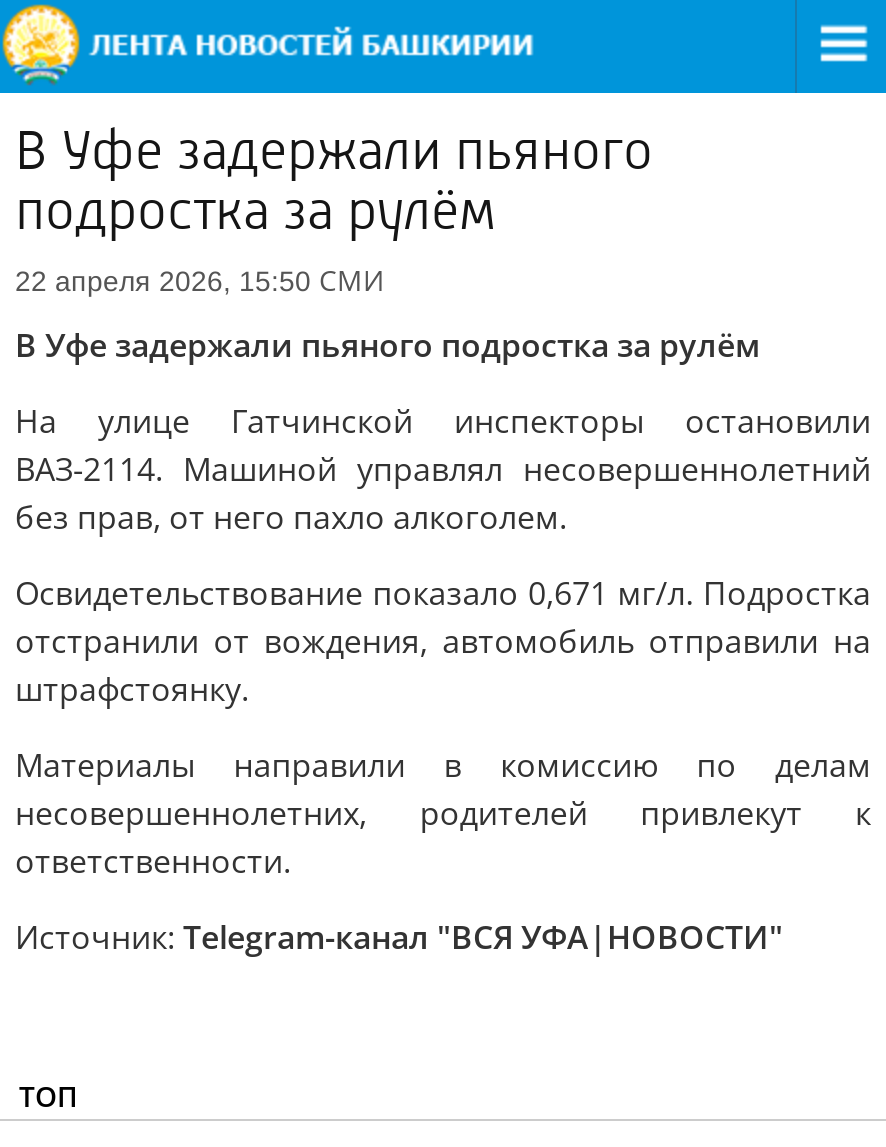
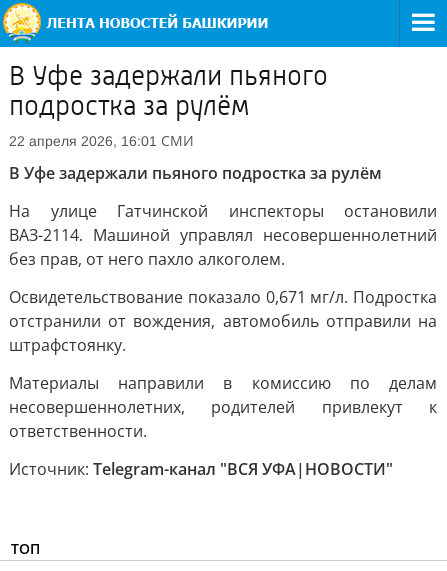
[15,261,385,299] 22 апреля 2026, 15:50 СМИ -> [9,131,194,150] 22 апреля 2026, 16:01 СМИ

